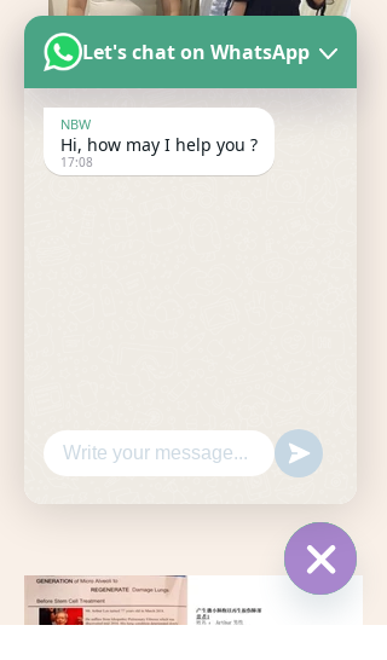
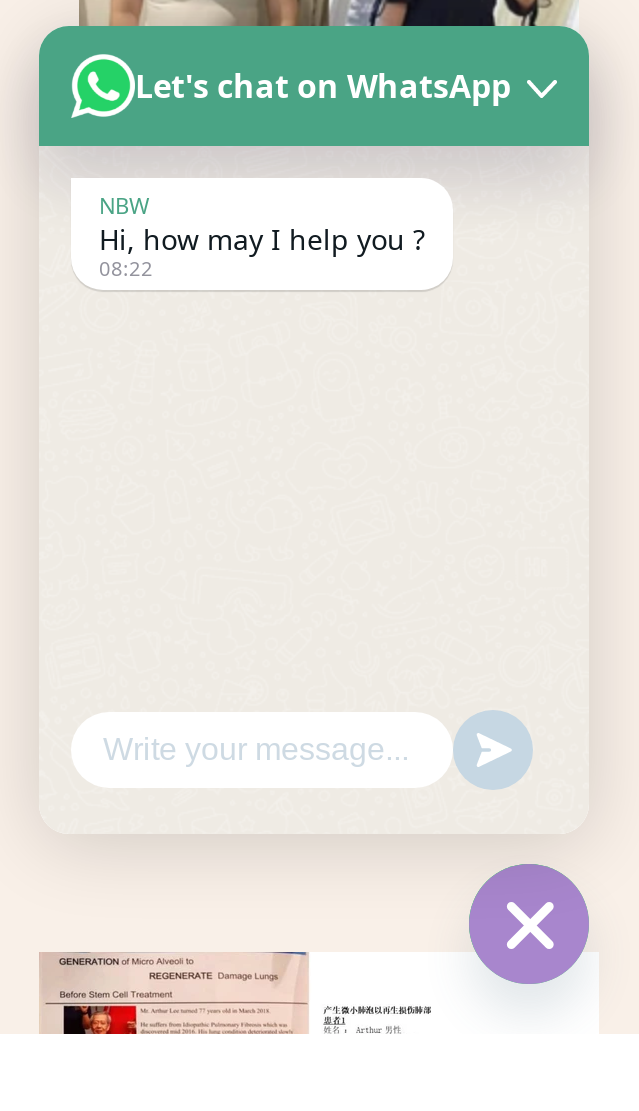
[60,154,93,170] 17:08 -> [99,254,153,282] 08:22

